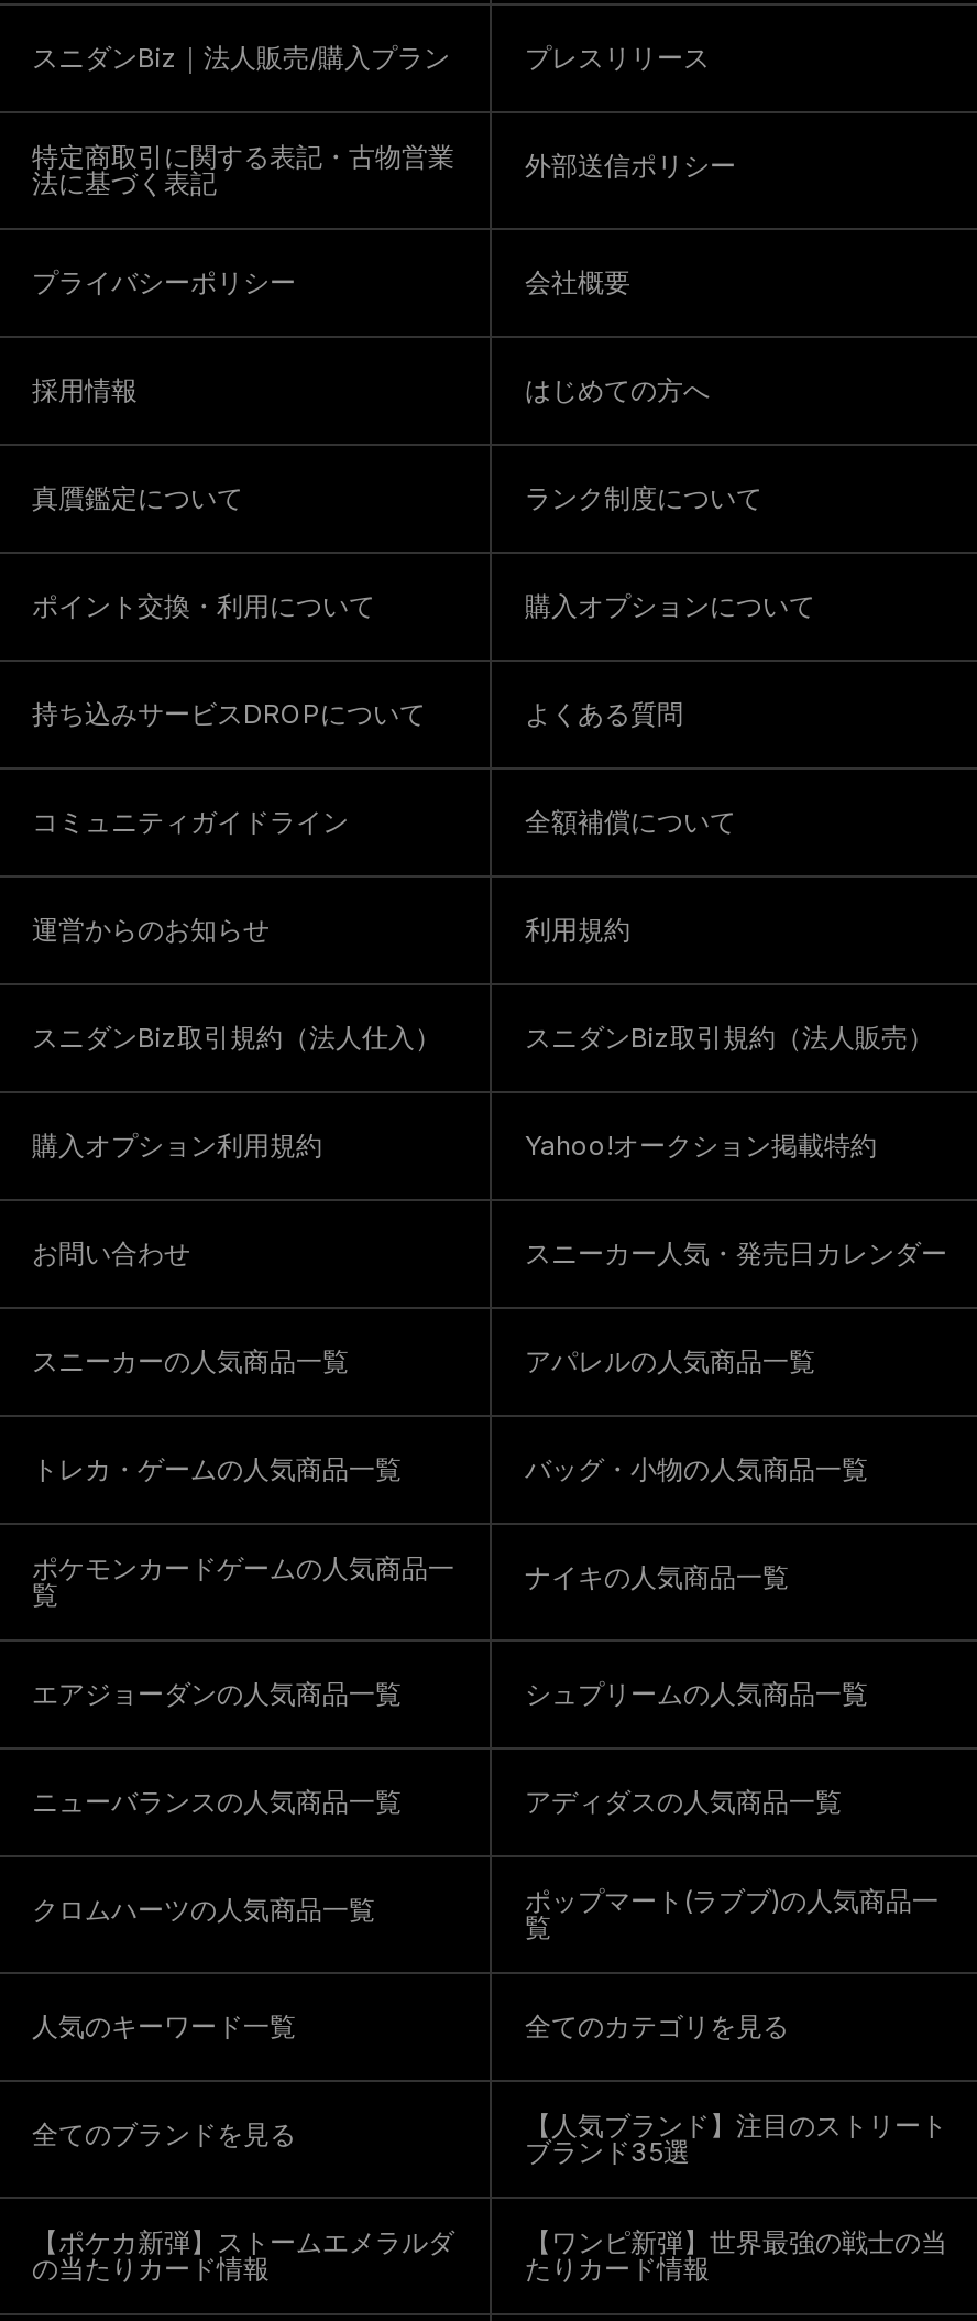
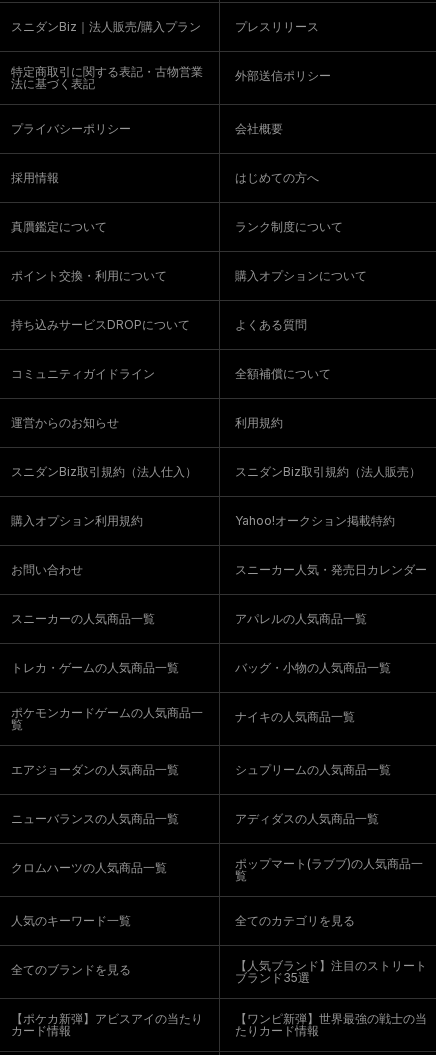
[32,2225,454,2284] 【ポケカ新弾】ストームエメラルダ | の当たりカード情報 -> [11,1011,203,1038] 【ポケカ新弾】アビスアイの当たり | カード情報

